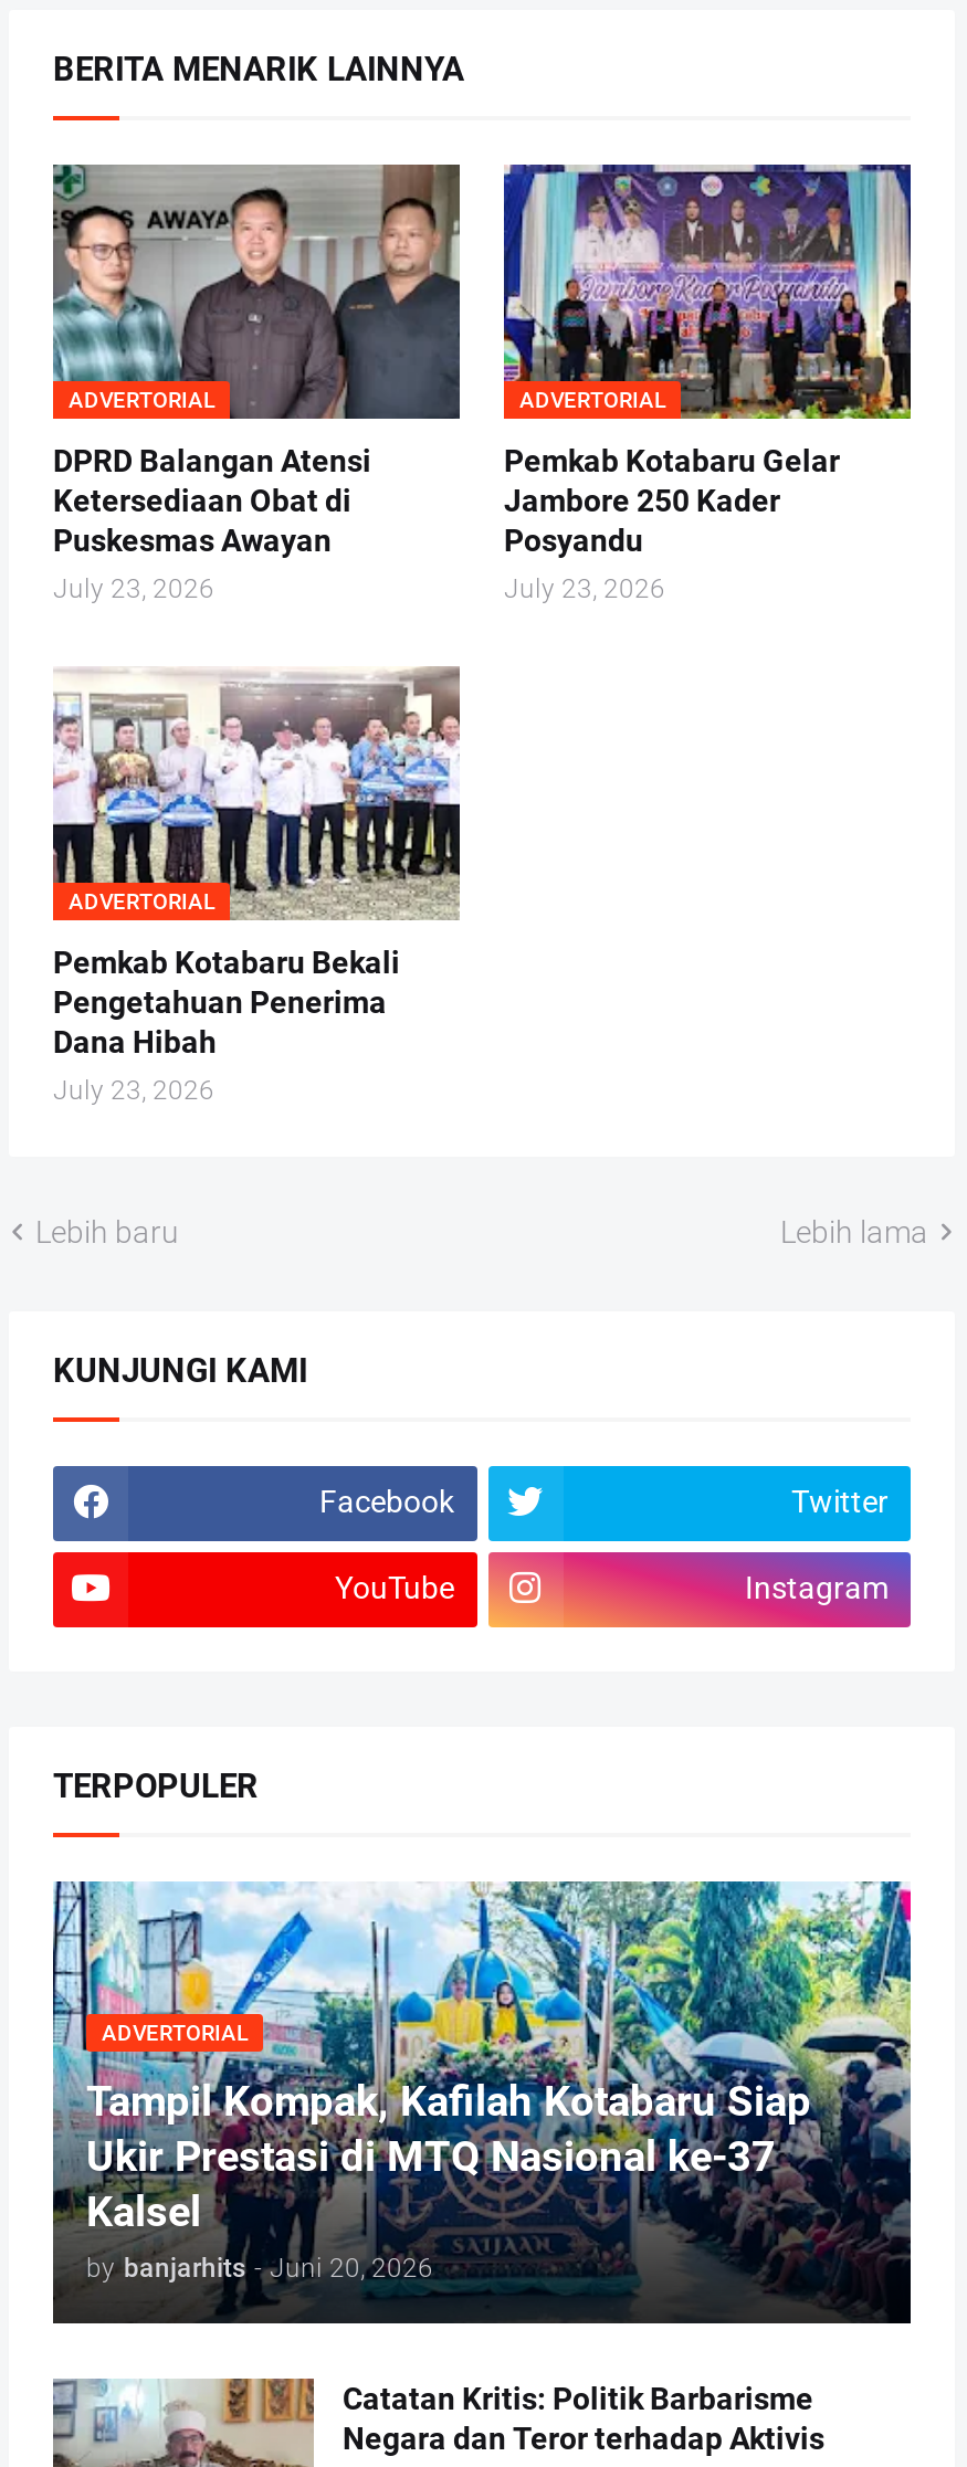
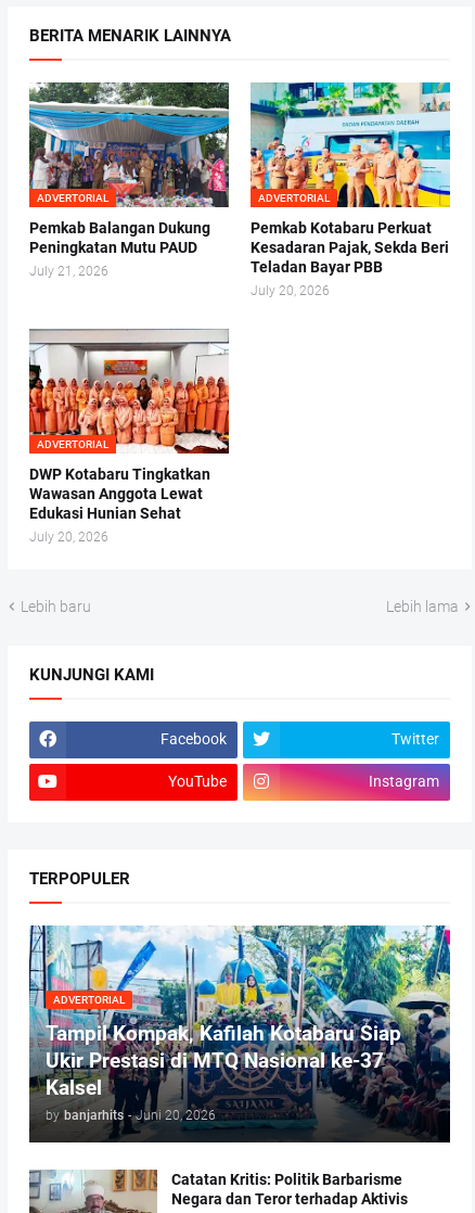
[51,162,460,604] [image] | DPRD Balangan Atensi | Ketersediaan Obat di | Puskesmas Awayan | July 23, 2026 -> [28,82,230,279] [image] | Pemkab Balangan Dukung | Peningkatan Mutu PAUD | July 21, 2026
[502,162,913,604] [image] | Pemkab Kotabaru Gelar | Jambore 250 Kader | Posyandu | July 23, 2026 -> [249,81,451,298] [image] | Pemkab Kotabaru Perkuat | Kesadaran Pajak, Sekda Beri | Teladan Bayar PBB | July 20, 2026
[51,666,462,1106] [image] | Pemkab Kotabaru Bekali | Pengetahuan Penerima | Dana Hibah | July 23, 2026 -> [28,328,230,545] [image] | DWP Kotabaru Tingkatkan | Wawasan Anggota Lewat | Edukasi Hunian Sehat | July 20, 2026

